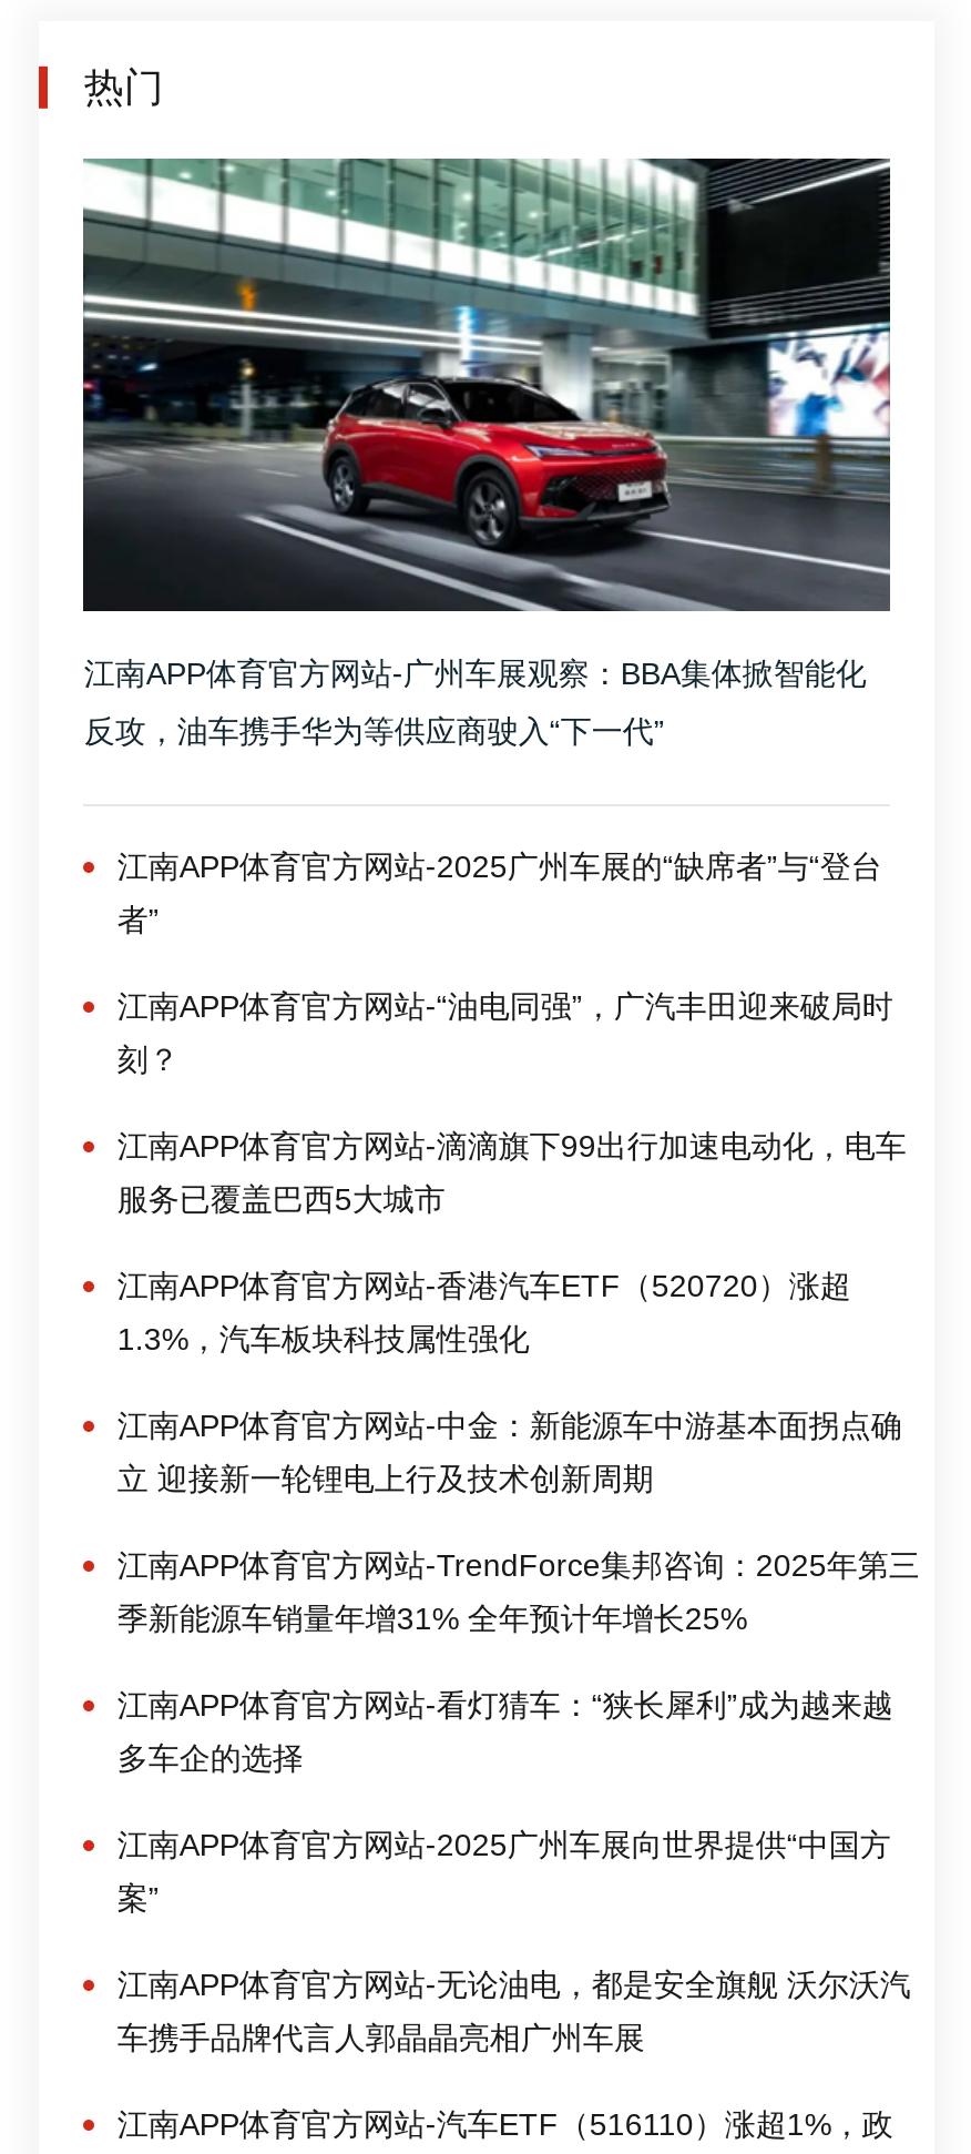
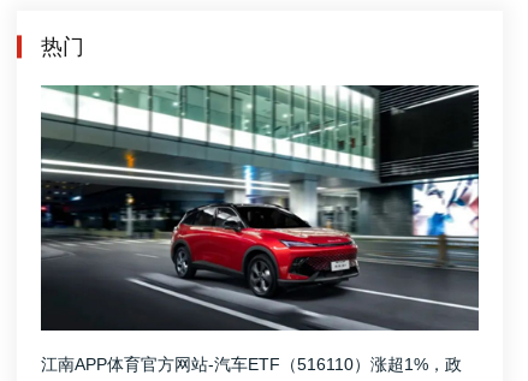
[84,656,867,749] 江南APP体育官方网站-广州车展观察：BBA集体掀智能化 | 反攻，油车携手华为等供应商驶入“下一代” -> none
[117,849,920,2056] 江南APP体育官方网站-2025广州车展的“缺席者”与“登台 | 者” | 江南APP体育官方网站-“油电同强”，广汽丰田迎来破局时 | 刻？ | 江南APP体育官方网站-滴滴旗下99出行加速电动化，电车 | 服务已覆盖巴西5大城市 | 江南APP体育官方网站-香港汽车ETF（520720）涨超 | 1.3%，汽车板块科技属性强化 | 江南APP体育官方网站-中金：新能源车中游基本面拐点确 | 立 迎接新一轮锂电上行及技术创新周期 | 江南APP体育官方网站-TrendForce集邦咨询：2025年第三 | 季新能源车销量年增31% 全年预计年增长25% | 江南APP体育官方网站-看灯猜车：“狭长犀利”成为越来越 | 多车企的选择 | 江南APP体育官方网站-2025广州车展向世界提供“中国方 | 案” | 江南APP体育官方网站-无论油电，都是安全旗舰 沃尔沃汽 | 车携手品牌代言人郭晶晶亮相广州车展 -> none

